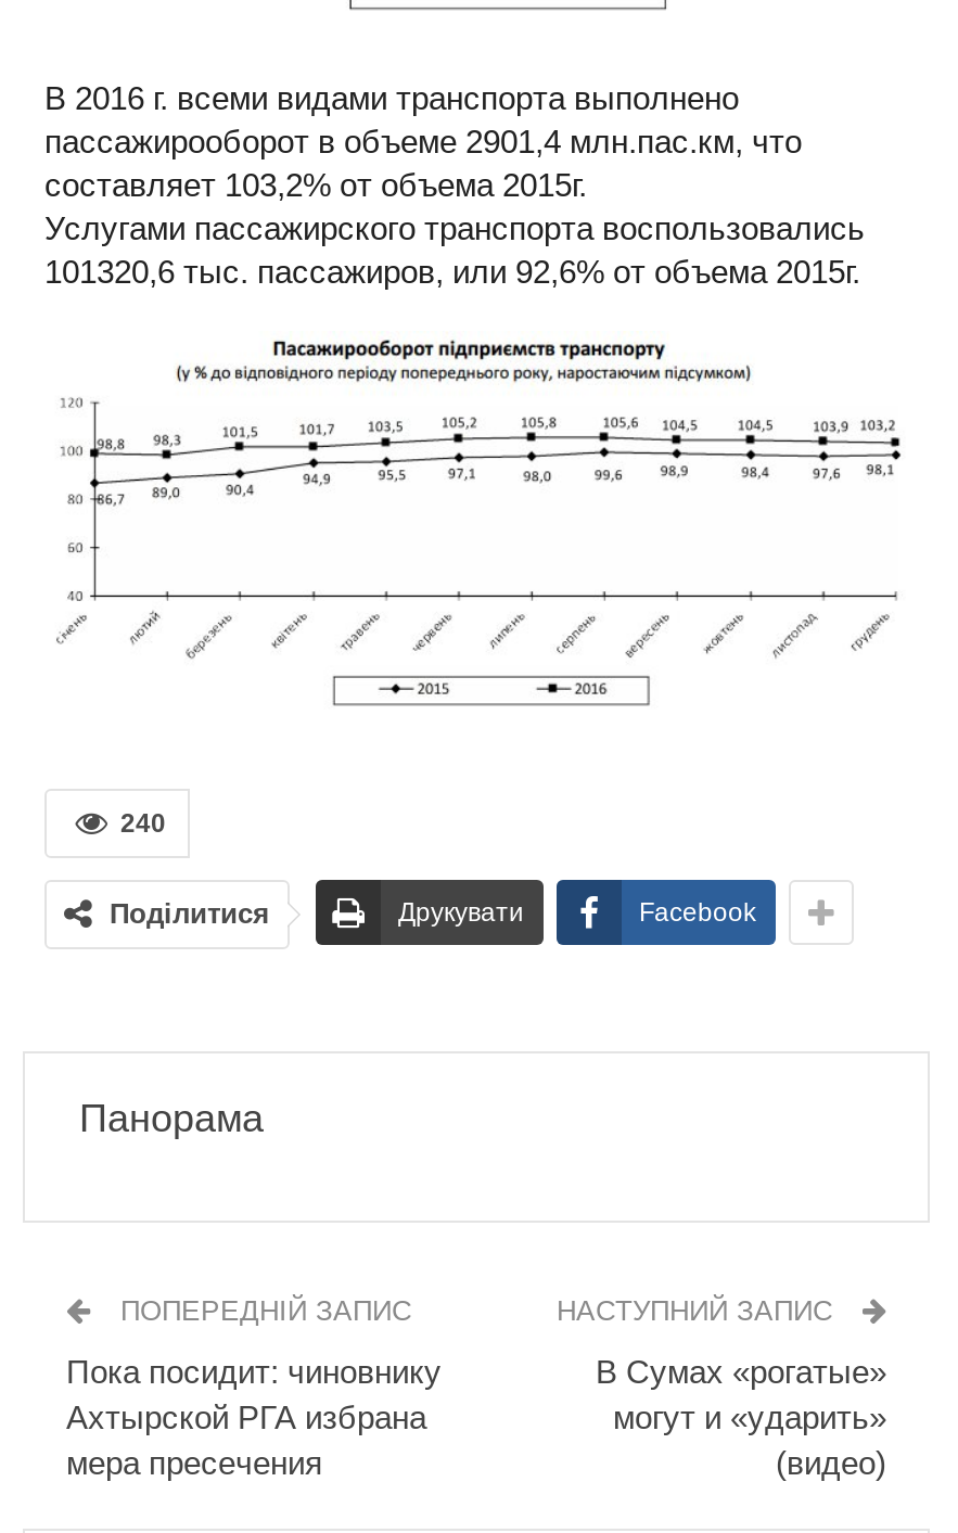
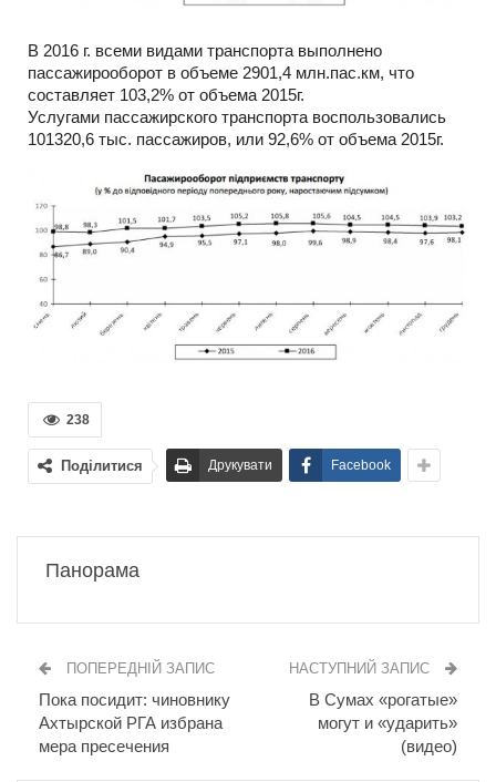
[120,807,166,838] 240 -> [66,411,90,427] 238

